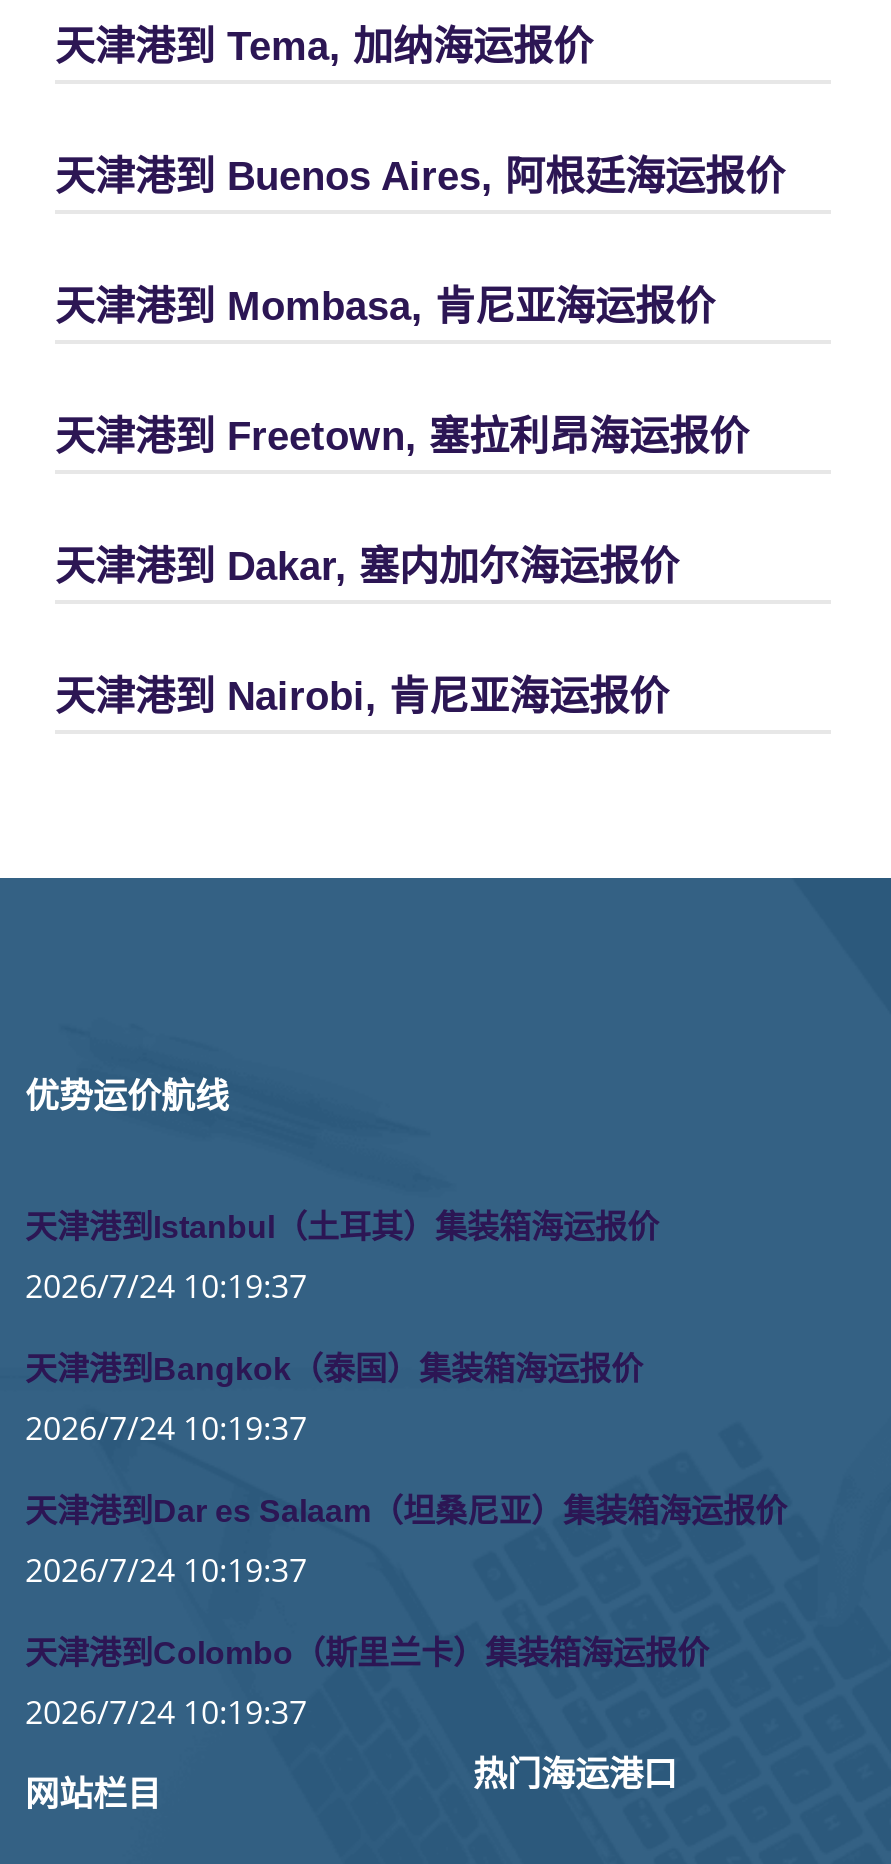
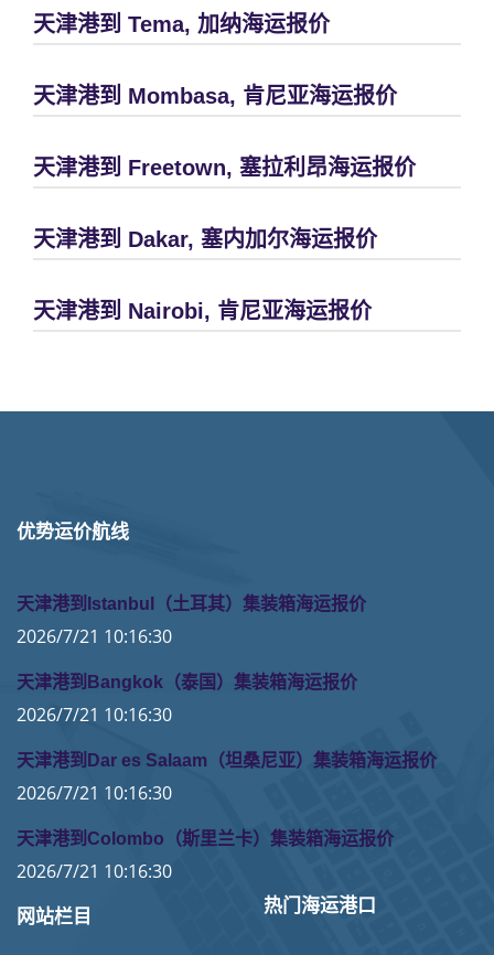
[55,155,785,199] 天津港到 Buenos Aires, 阿根廷海运报价 -> none
[25,1265,307,1309] 2026/7/24 10:19:37 -> [17,624,172,649] 2026/7/21 10:16:30
[25,1407,307,1451] 2026/7/24 10:19:37 -> [17,703,172,727] 2026/7/21 10:16:30
[25,1549,307,1593] 2026/7/24 10:19:37 -> [17,781,172,805] 2026/7/21 10:16:30
[25,1691,307,1735] 2026/7/24 10:19:37 -> [17,859,172,884] 2026/7/21 10:16:30

